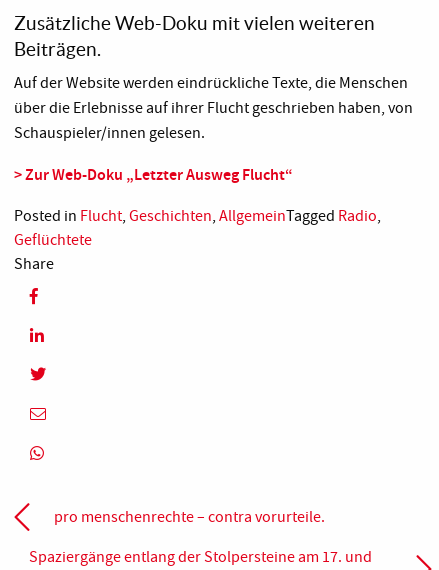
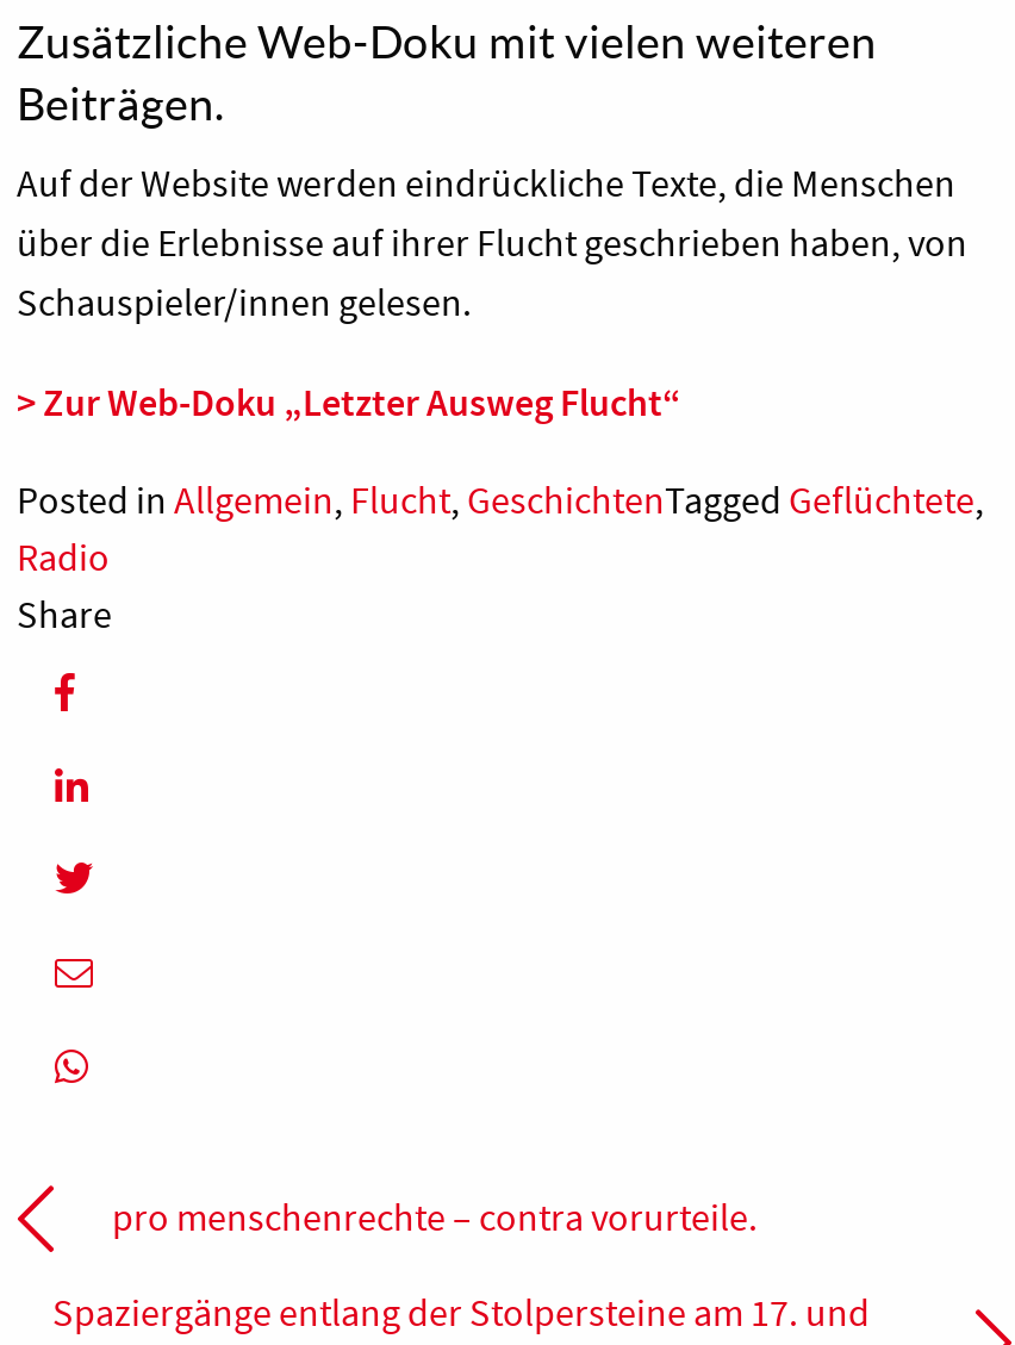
[14,206,381,250] Posted in Flucht, Geschichten, AllgemeinTagged Radio, | Geflüchtete -> [17,479,984,584] Posted in Allgemein, Flucht, GeschichtenTagged Geflüchtete, | Radio

